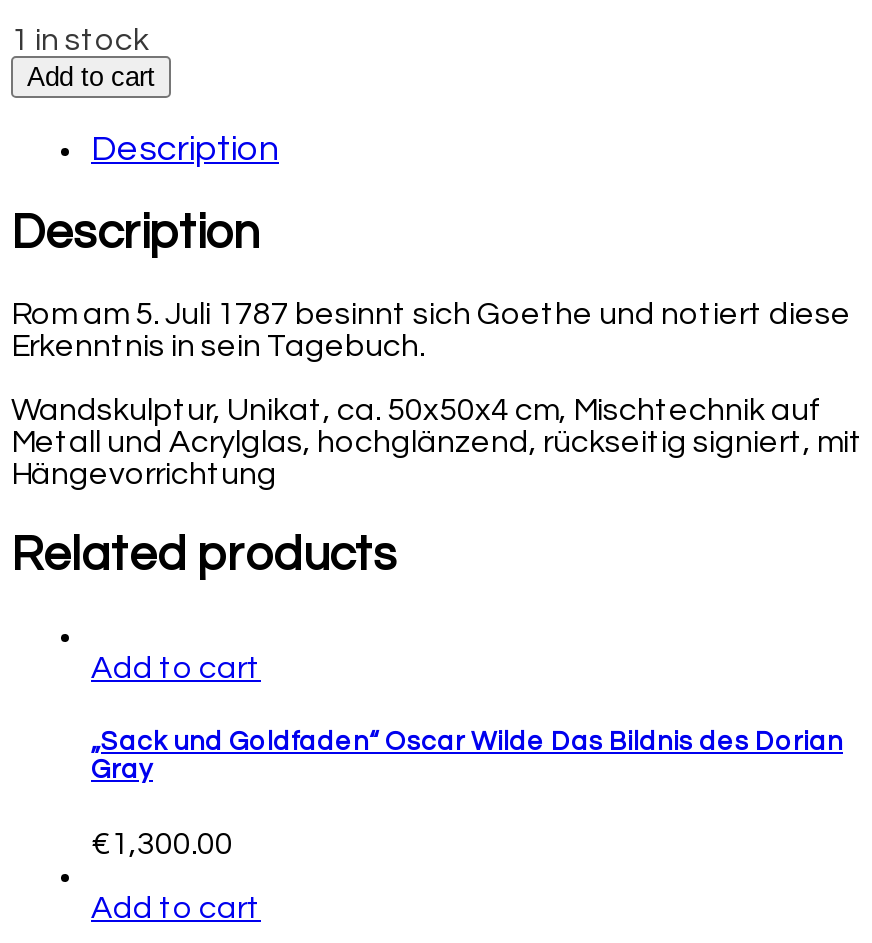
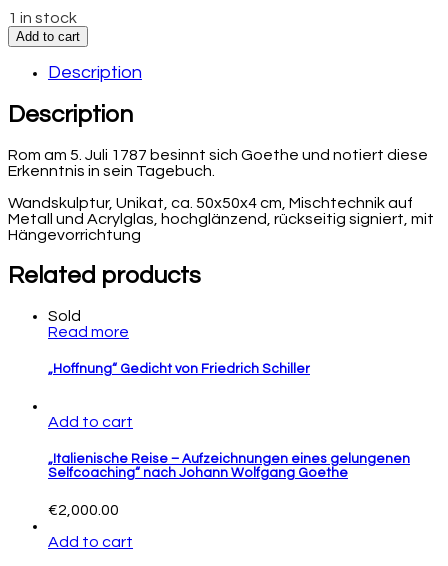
none -> [48,308,310,376] Sold | Read more | „Hoffnung“ Gedicht von Friedrich Schiller
[91,728,843,784] „Sack und Goldfaden“ Oscar Wilde Das Bildnis des Dorian | Gray -> [48,452,410,480] „Italienische Reise – Aufzeichnungen eines gelungenen | Selfcoaching“ nach Johann Wolfgang Goethe
[91,828,233,860] €1,300.00 -> [48,502,119,518] €2,000.00

